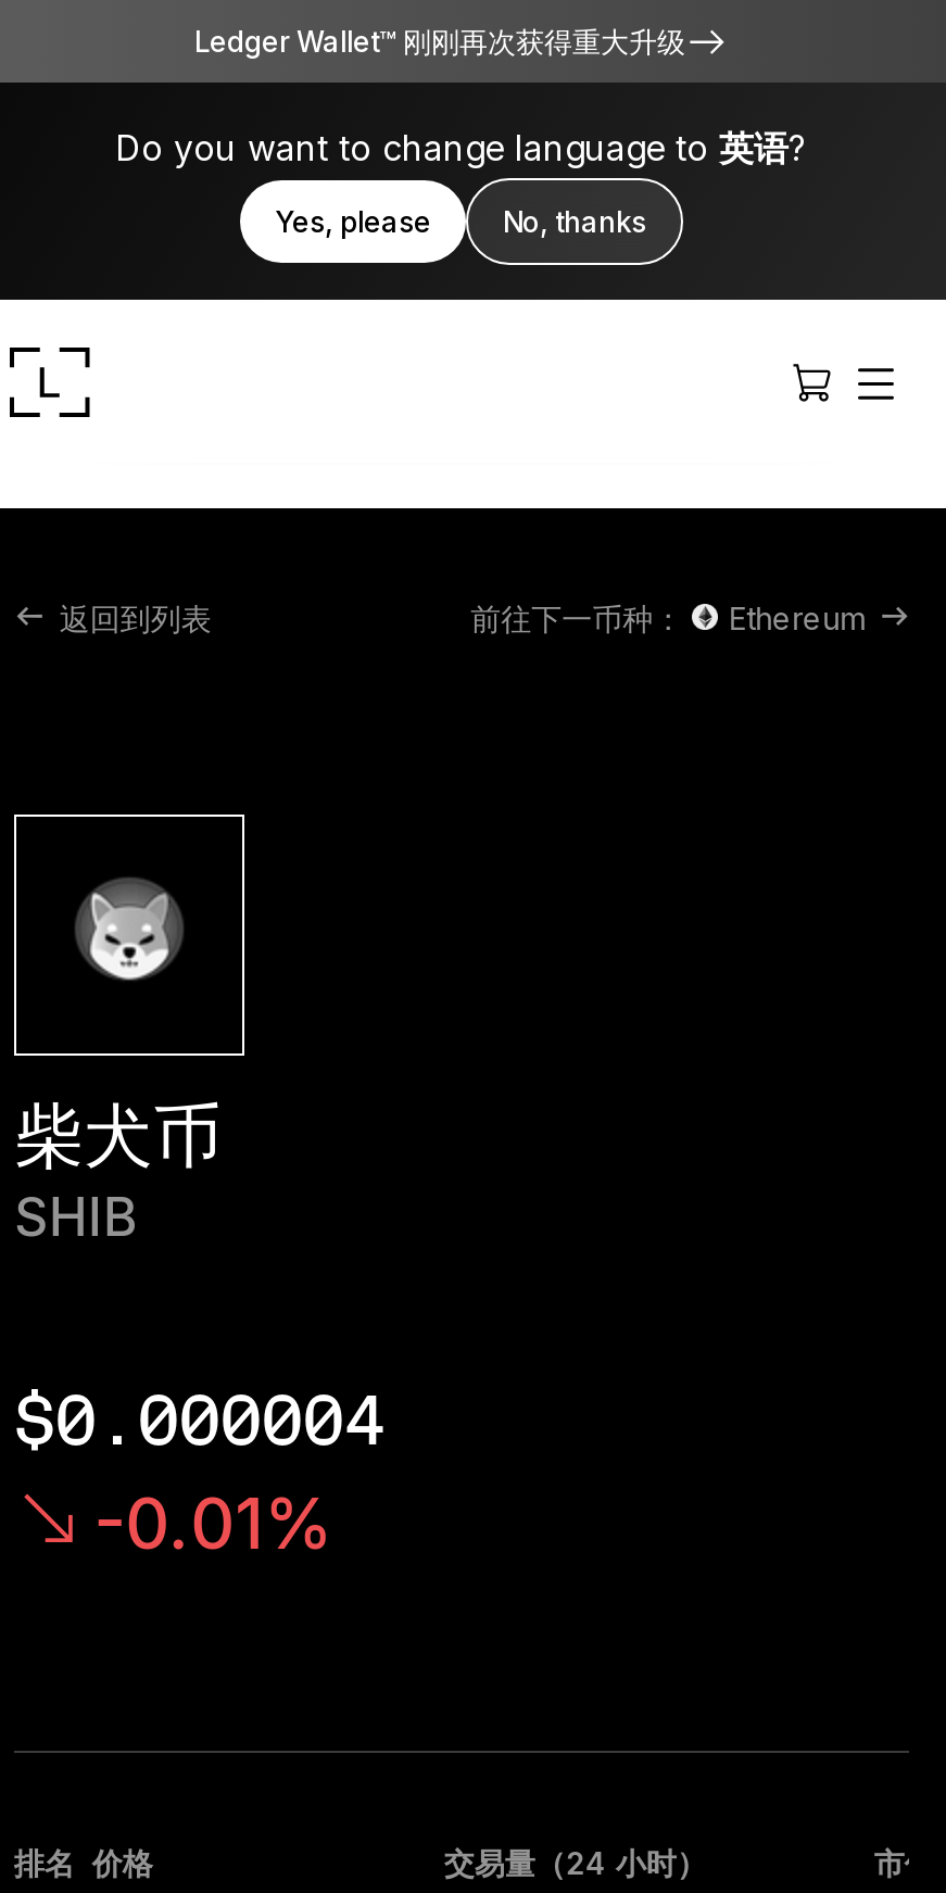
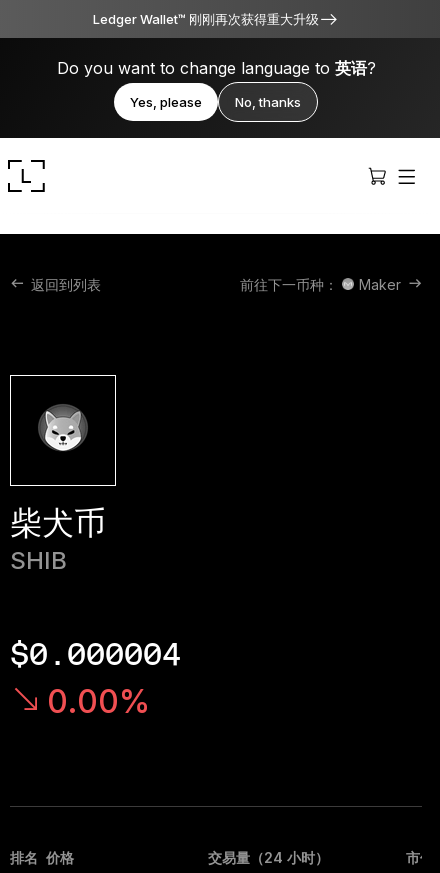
[729,600,864,636] Ethereum -> [359,276,401,293] Maker
[94,1481,331,1566] -0.01% -> [47,682,150,721] 0.00%

